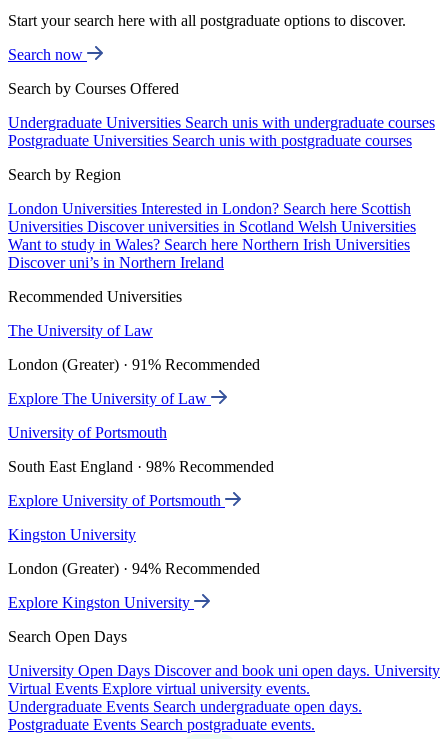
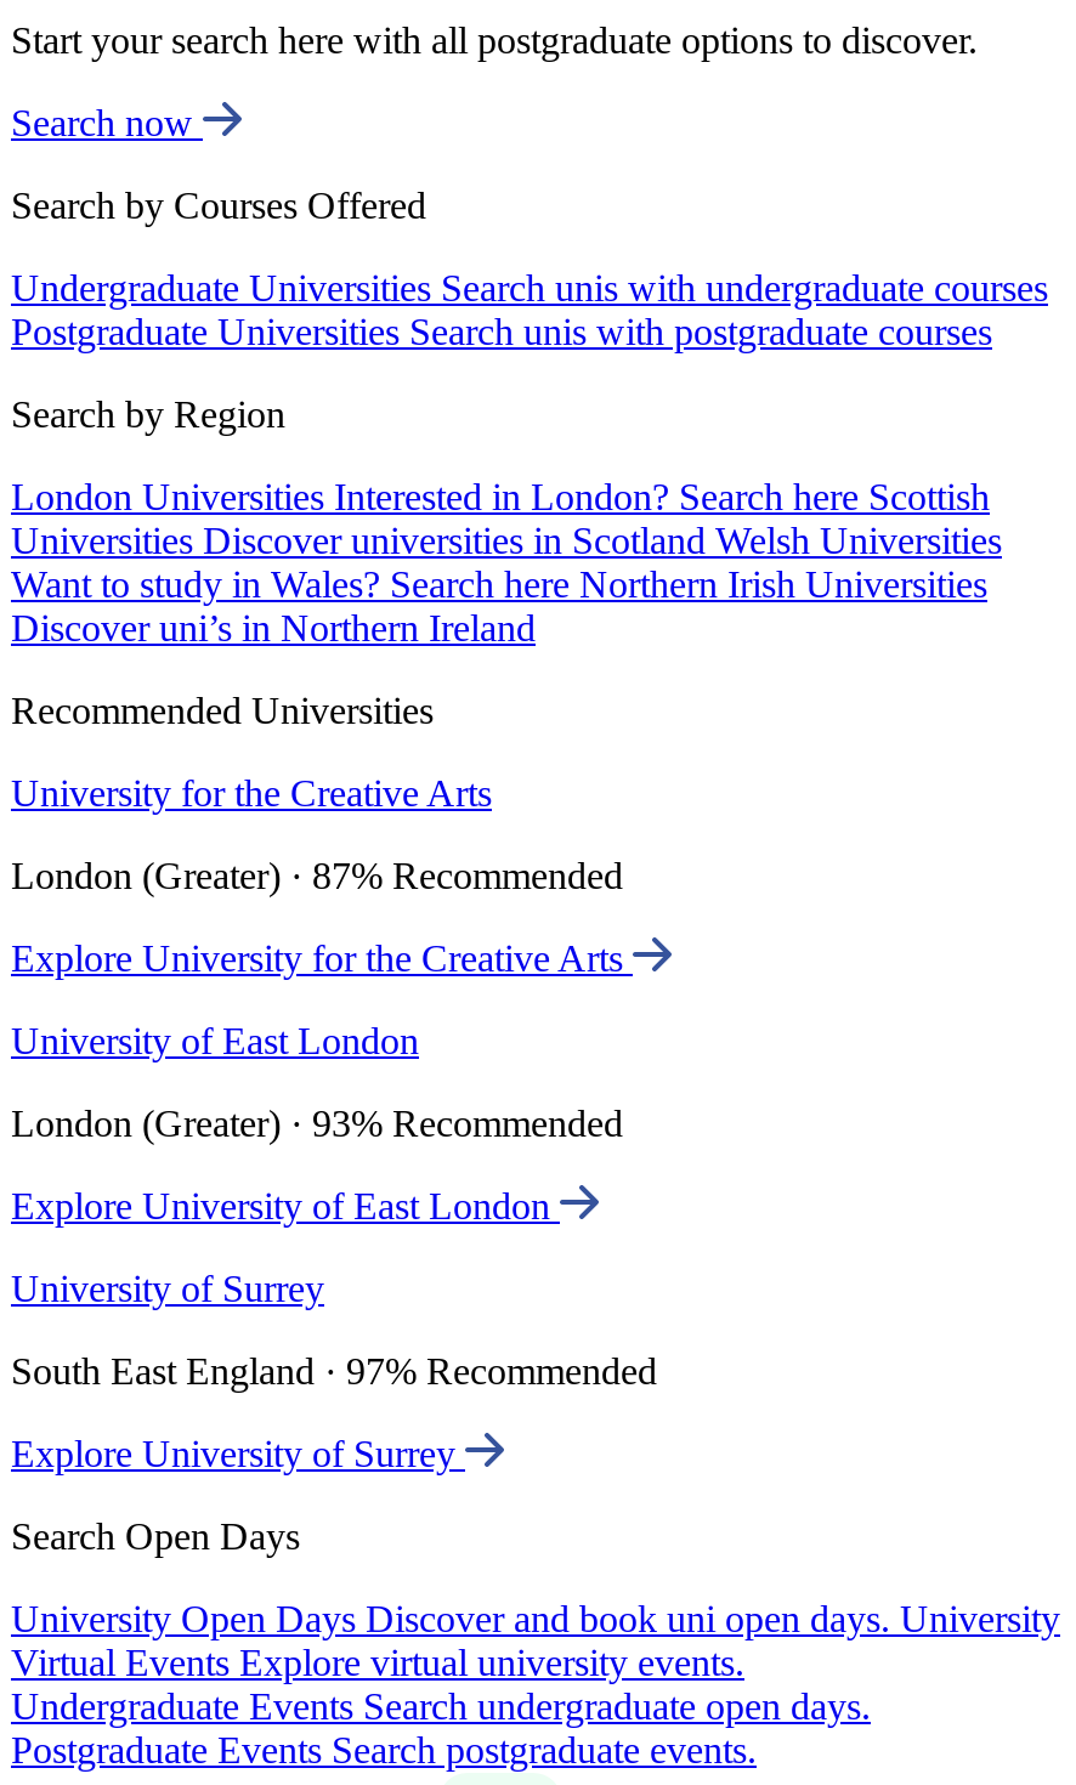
[8,322,153,339] The University of Law -> [11,773,492,814] University for the Creative Arts
[8,356,260,373] London (Greater) · 91% Recommended -> [11,855,623,896] London (Greater) · 87% Recommended
[8,390,211,407] Explore The University of Law -> [11,938,633,979] Explore University for the Creative Arts
[8,424,167,441] University of Portsmouth -> [11,1020,419,1062] University of East London
[8,458,274,475] South East England · 98% Recommended -> [11,1103,623,1144] London (Greater) · 93% Recommended
[8,492,225,509] Explore University of Portsmouth -> [11,1185,560,1227] Explore University of East London
[8,526,136,543] Kingston University -> [11,1268,324,1309] University of Surrey
[8,560,260,577] London (Greater) · 94% Recommended -> [11,1351,657,1392] South East England · 97% Recommended
[8,594,194,611] Explore Kingston University -> [11,1433,465,1474] Explore University of Surrey

